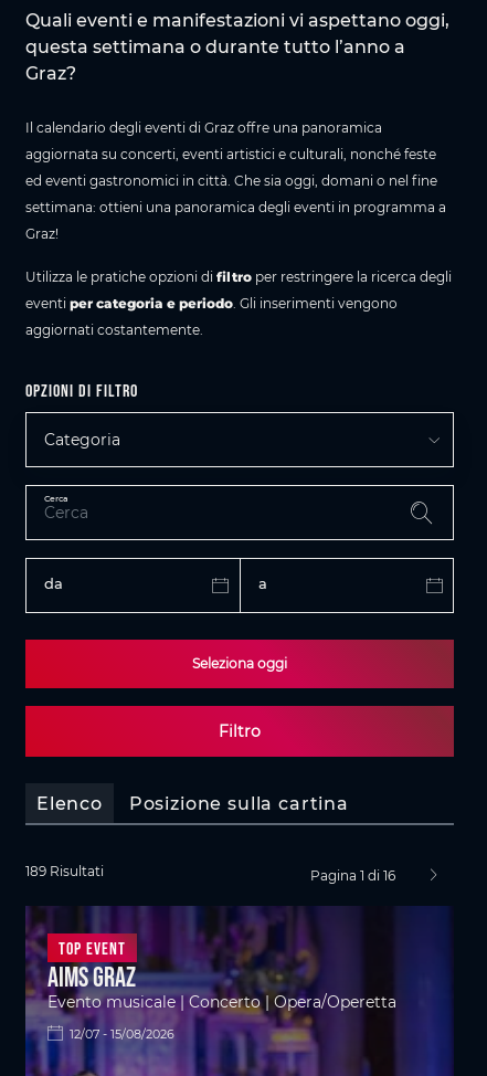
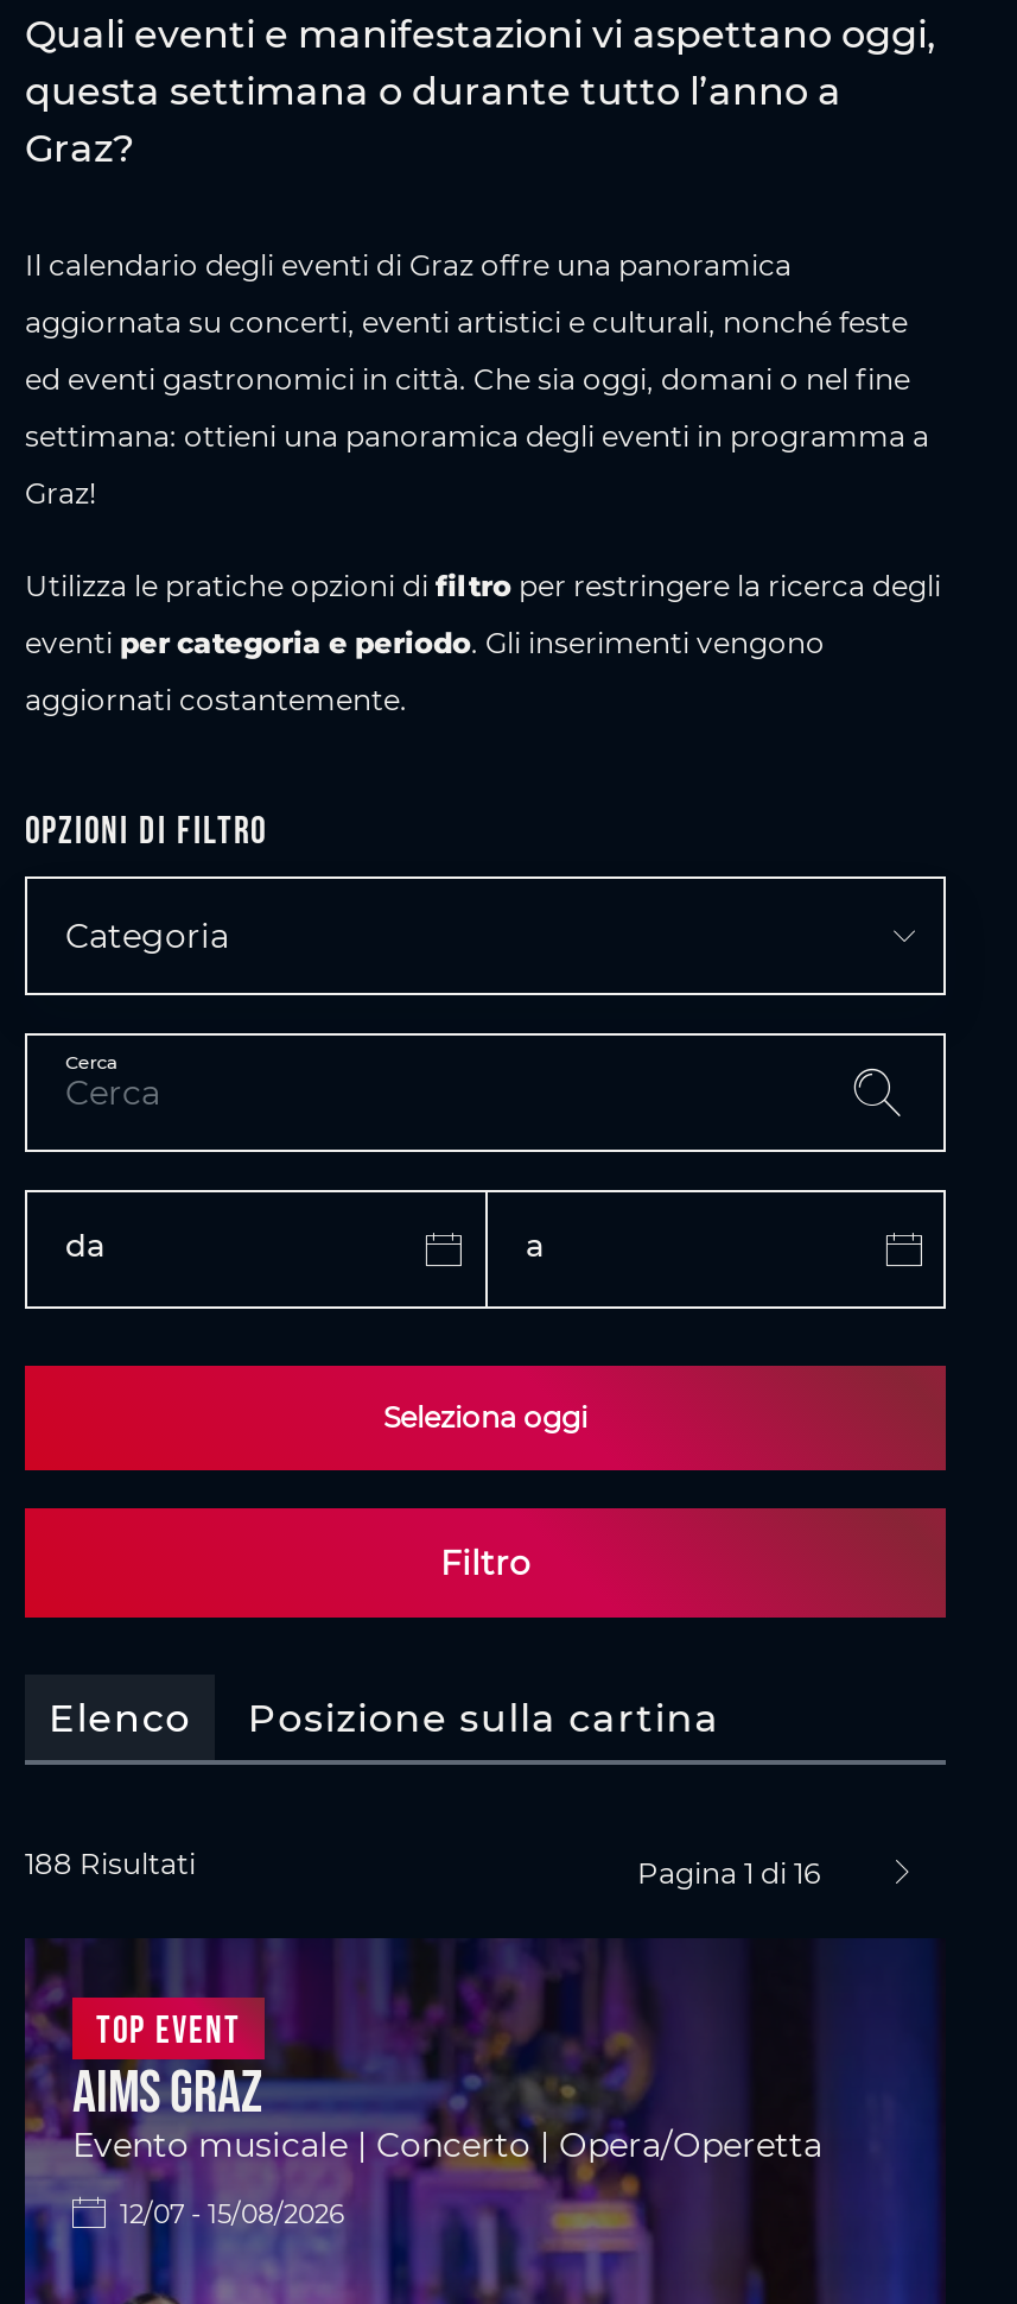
[25,862,104,879] 189 Risultati -> [25,1845,196,1880] 188 Risultati

